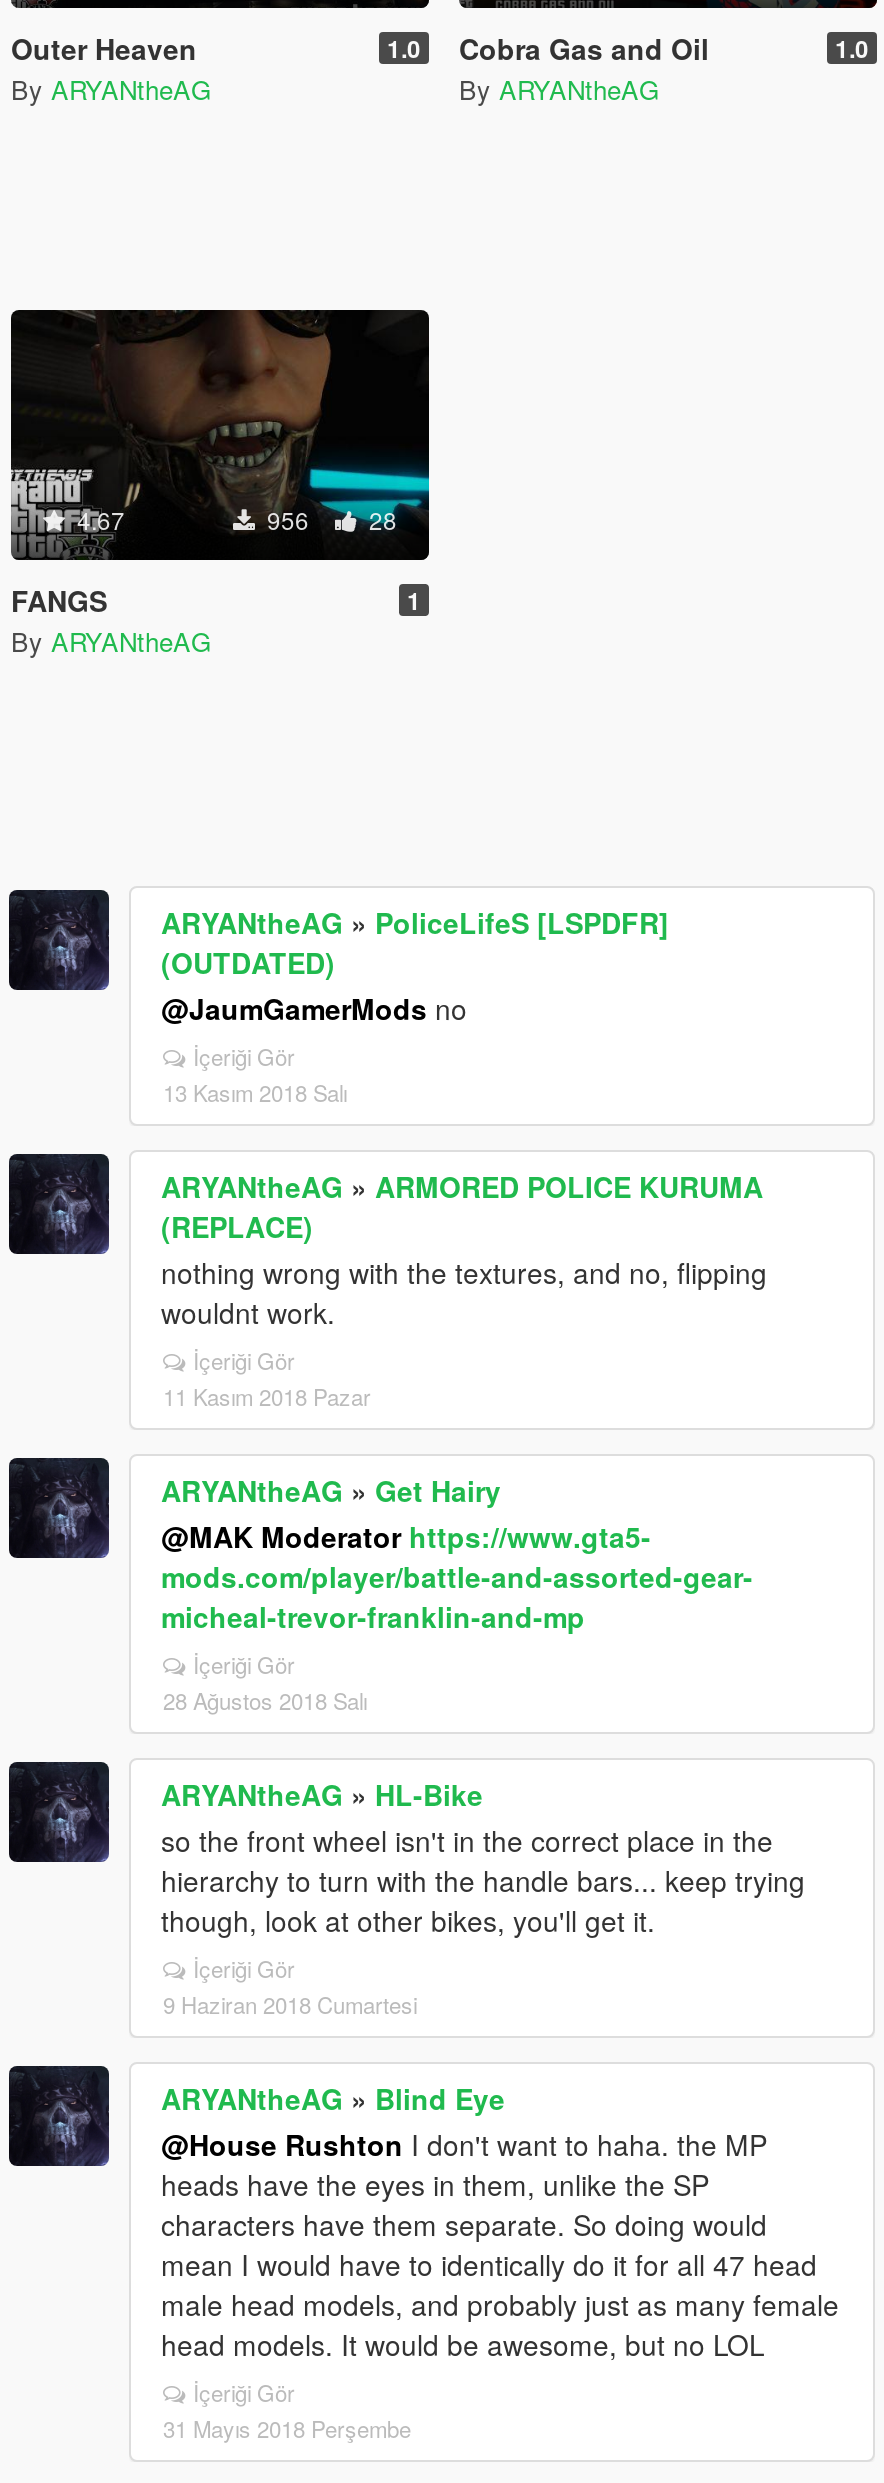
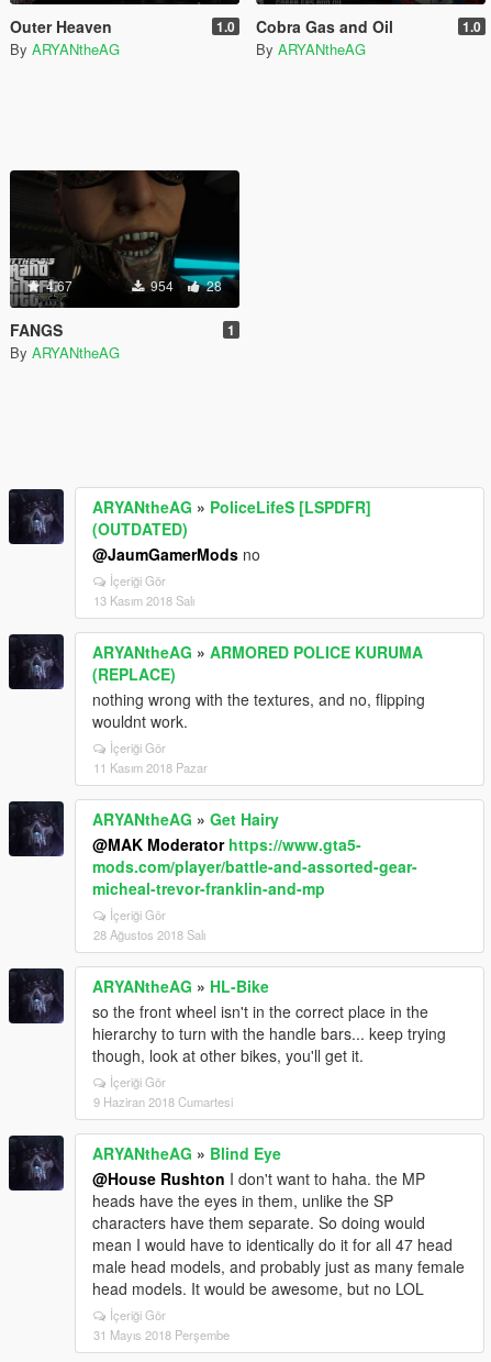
[261,502,315,536] 956 -> [147,276,177,295] 954

